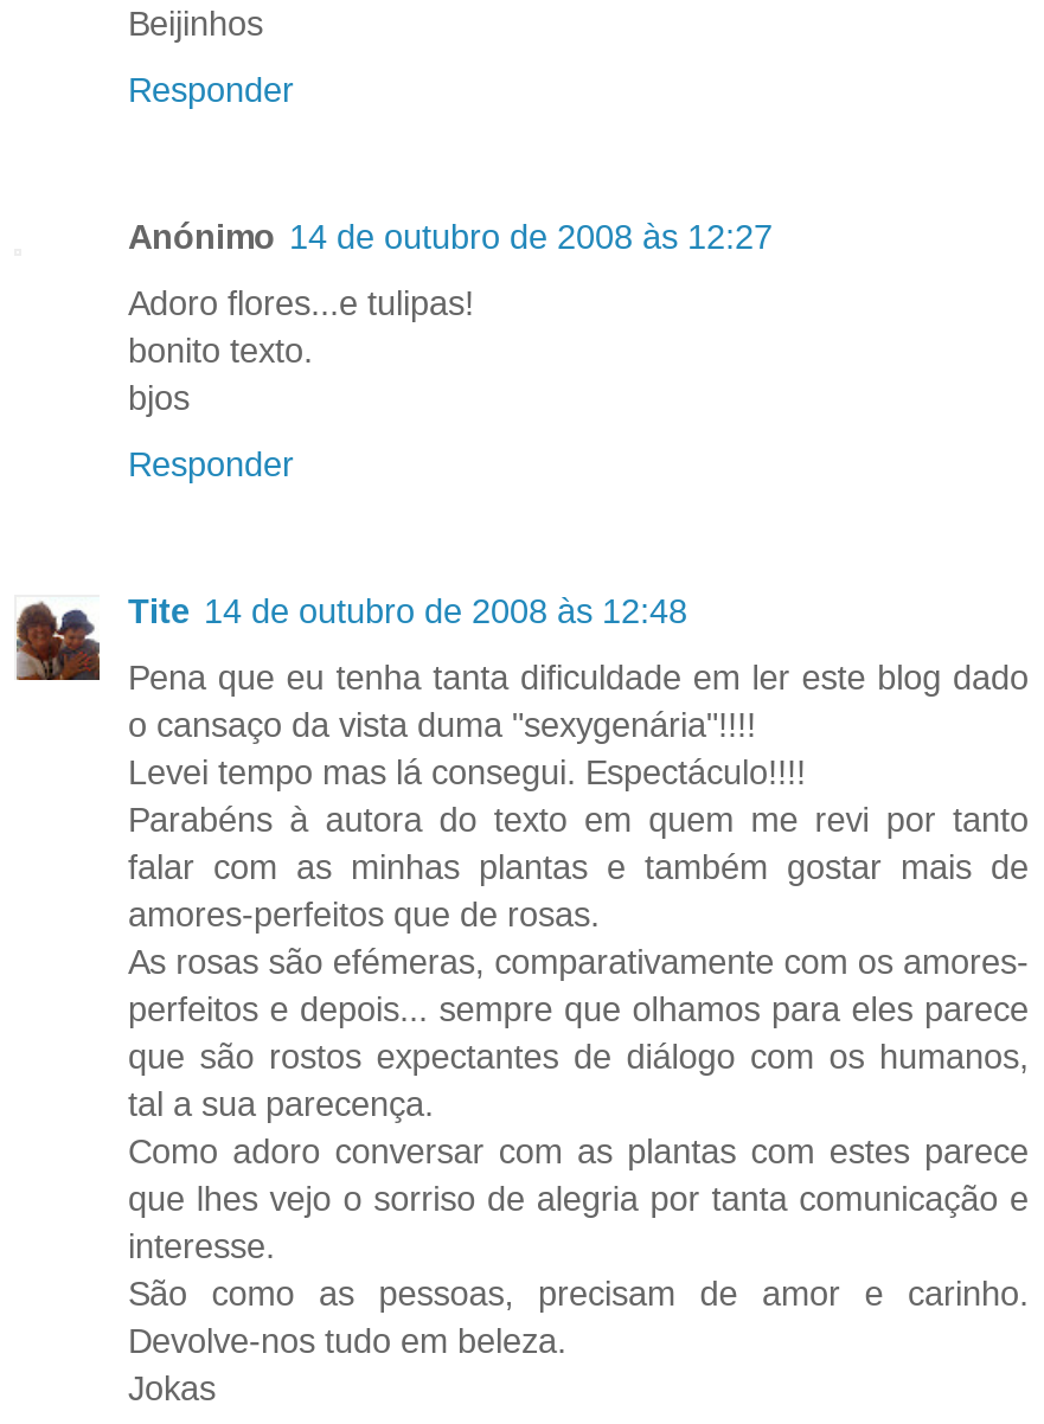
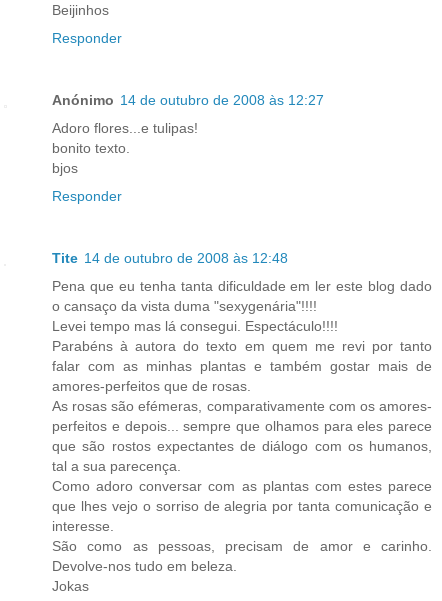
[12,597,104,685] [image] -> none

